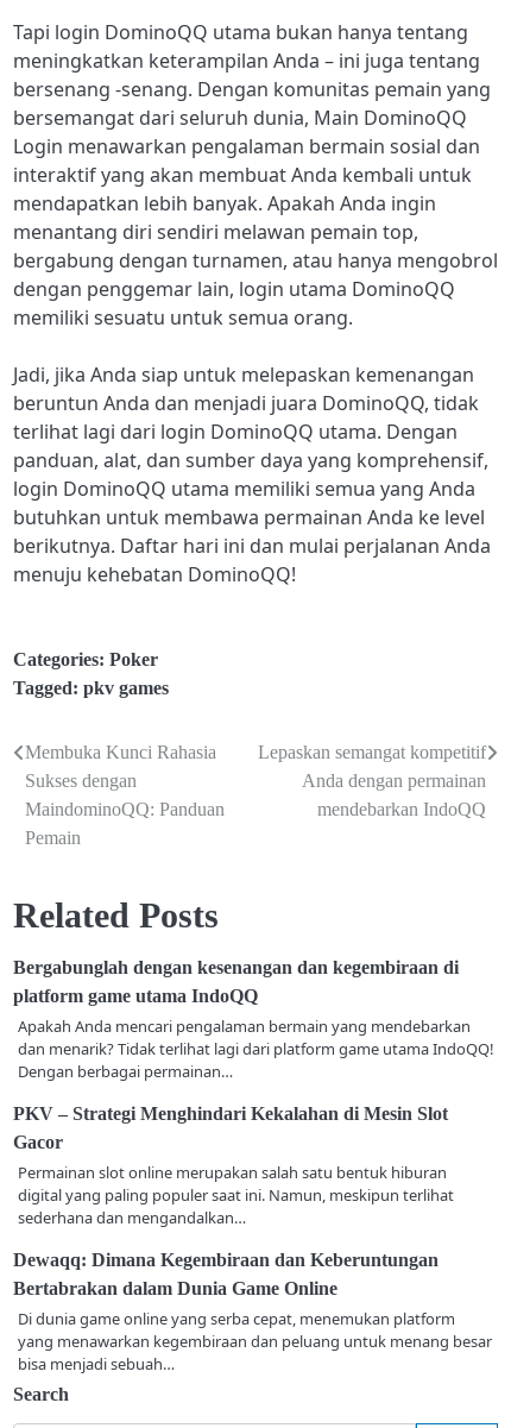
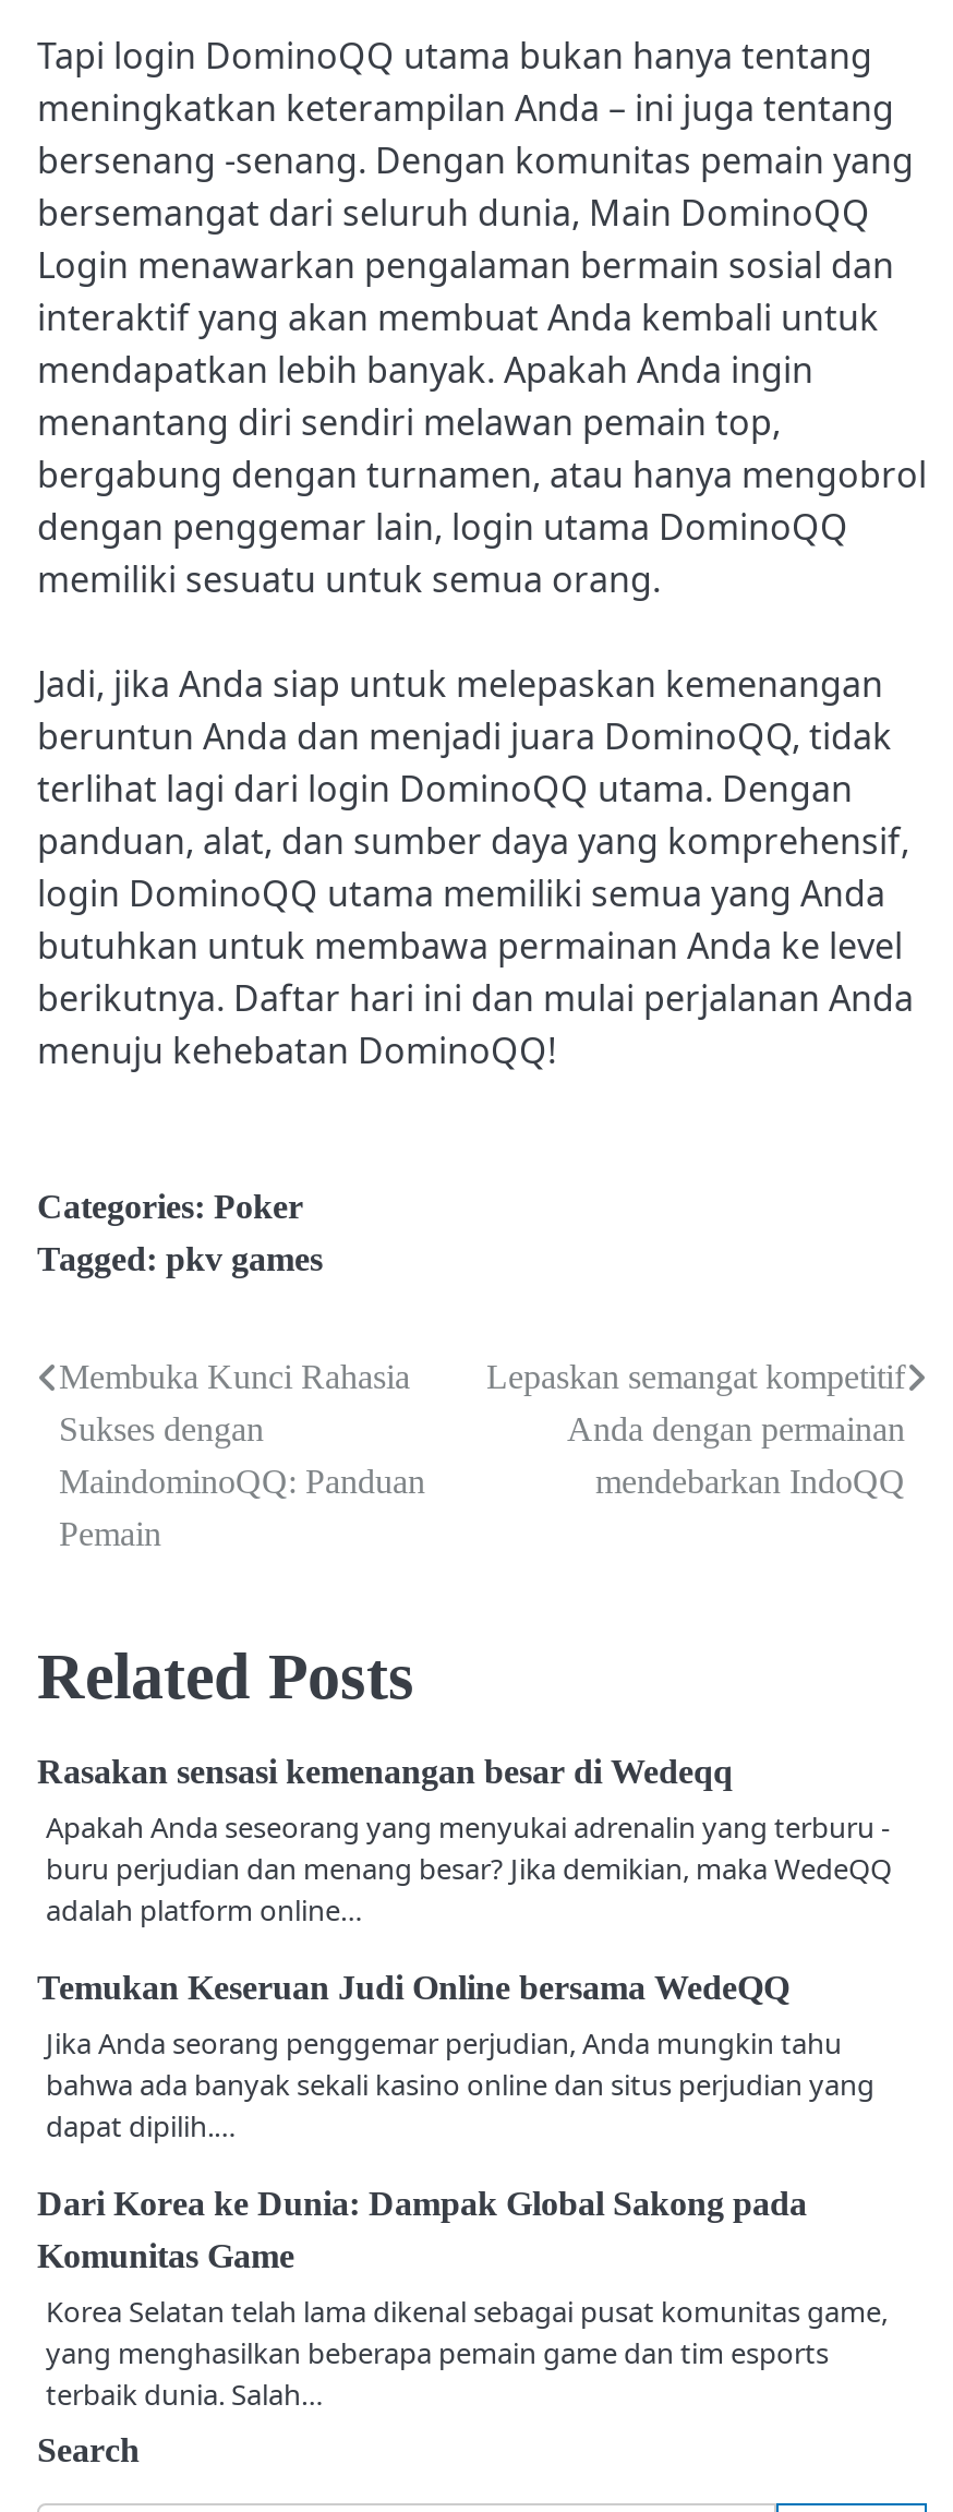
[13,957,493,1082] Bergabunglah dengan kesenangan dan kegembiraan di | platform game utama IndoQQ | Apakah Anda mencari pengalaman bermain yang mendebarkan | dan menarik? Tidak terlihat lagi dari platform game utama IndoQQ! | Dengan berbagai permainan… -> [37,1753,892,1930] Rasakan sensasi kemenangan besar di Wedeqq | Apakah Anda seseorang yang menyukai adrenalin yang terburu - | buru perjudian dan menang besar? Jika demikian, maka WedeQQ | adalah platform online…
[13,1104,454,1228] PKV – Strategi Menghindari Kekalahan di Mesin Slot | Gacor | Permainan slot online merupakan salah satu bentuk hiburan | digital yang paling populer saat ini. Namun, meskipun terlihat | sederhana dan mengandalkan… -> [37,1969,874,2146] Temukan Keseruan Judi Online bersama WedeQQ | Jika Anda seorang penggemar perjudian, Anda mungkin tahu | bahwa ada banyak sekali kasino online dan situs perjudian yang | dapat dipilih.…
[13,1250,492,1375] Dewaqq: Dimana Kegembiraan dan Keberuntungan | Bertabrakan dalam Dunia Game Online | Di dunia game online yang serba cepat, menemukan platform | yang menawarkan kegembiraan dan peluang untuk menang besar | bisa menjadi sebuah… -> [37,2185,888,2414] Dari Korea ke Dunia: Dampak Global Sakong pada | Komunitas Game | Korea Selatan telah lama dikenal sebagai pusat komunitas game, | yang menghasilkan beberapa pemain game dan tim esports | terbaik dunia. Salah…

